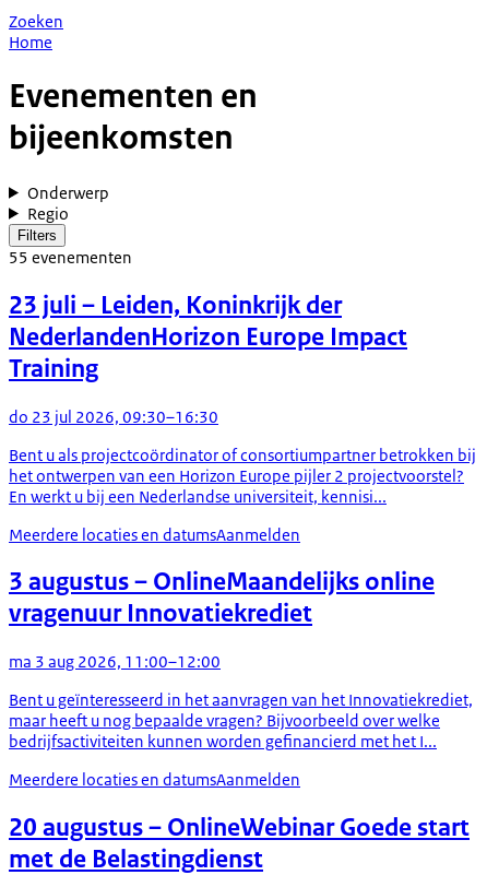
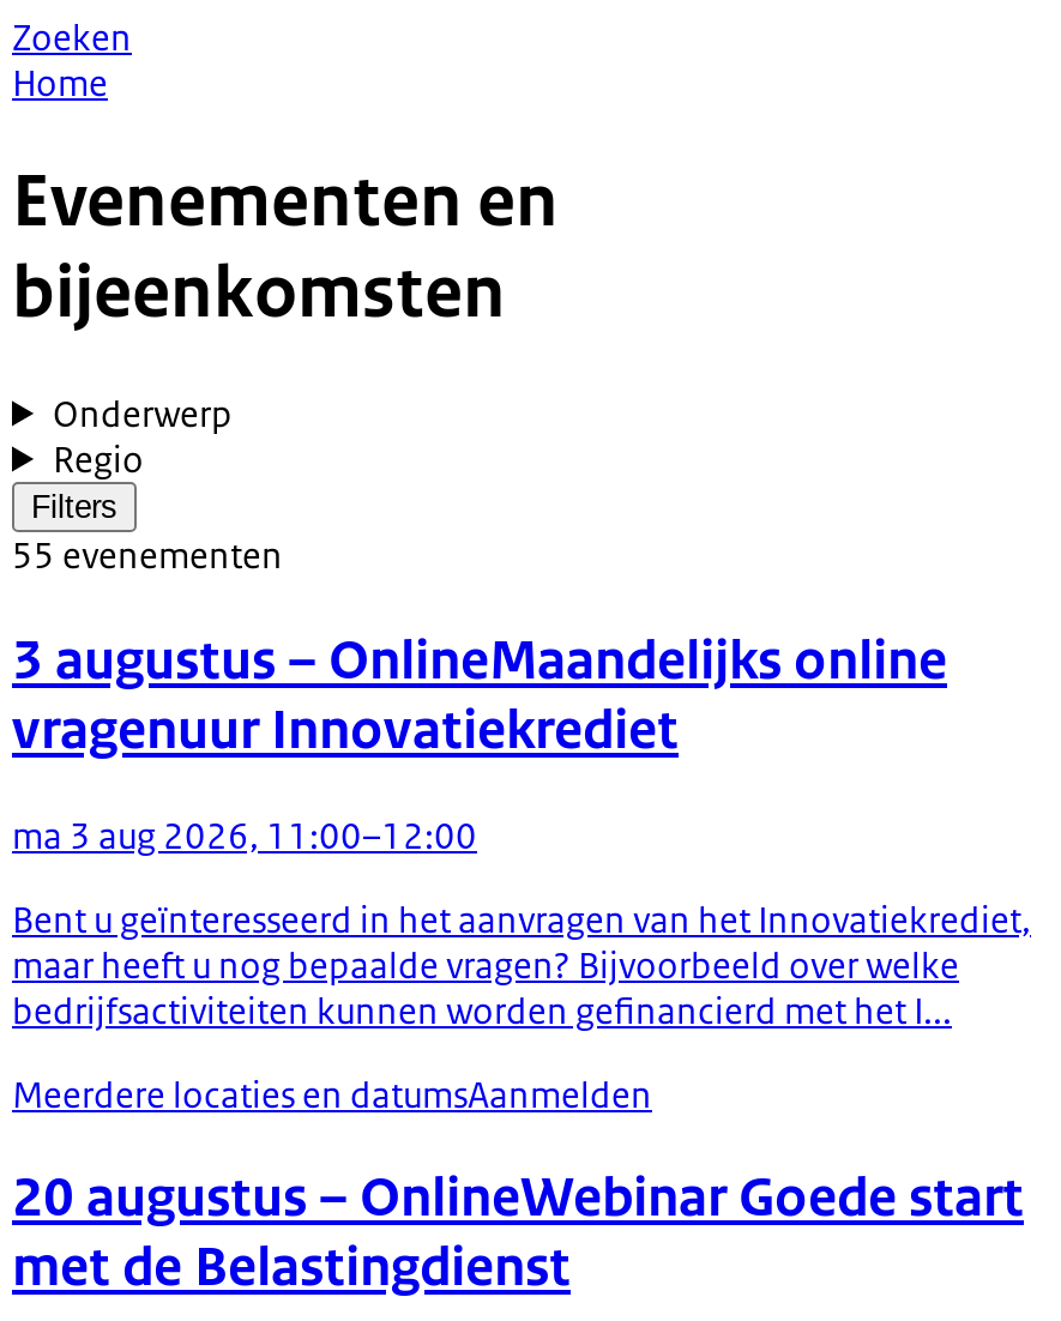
[9,289,476,545] 23 juli – Leiden, Koninkrijk der | NederlandenHorizon Europe Impact | Training | do 23 jul 2026, 09:30–16:30 | Bent u als projectcoördinator of consortiumpartner betrokken bij | het ontwerpen van een Horizon Europe pijler 2 projectvoorstel? | En werkt u bij een Nederlandse universiteit, kennisi... | Meerdere locaties en datumsAanmelden -> none

